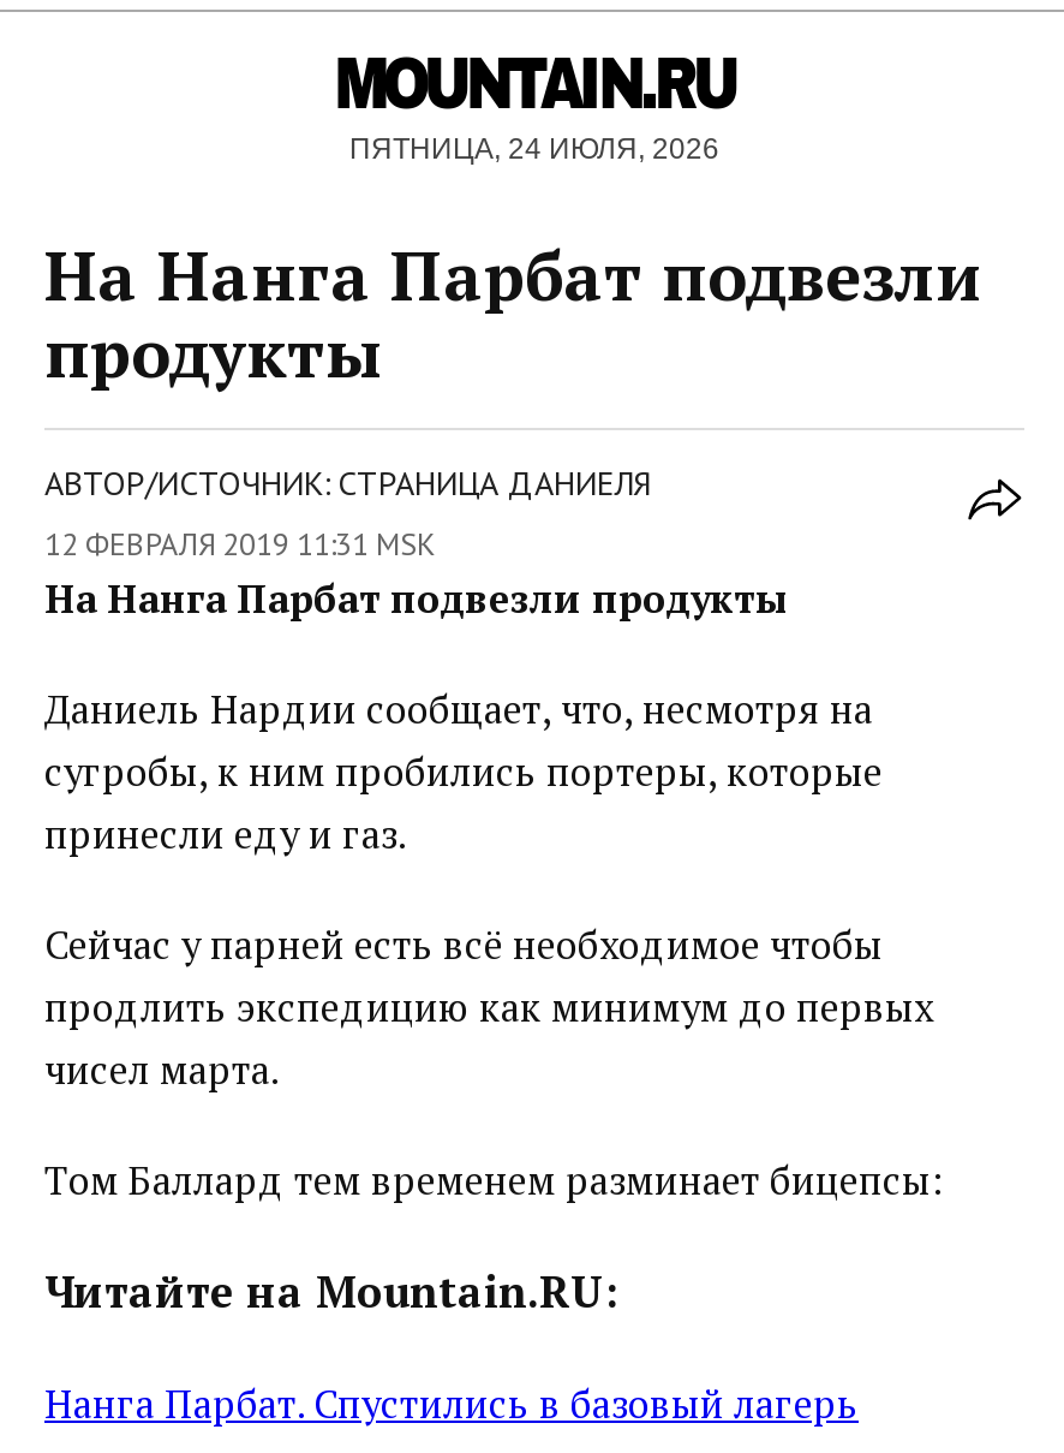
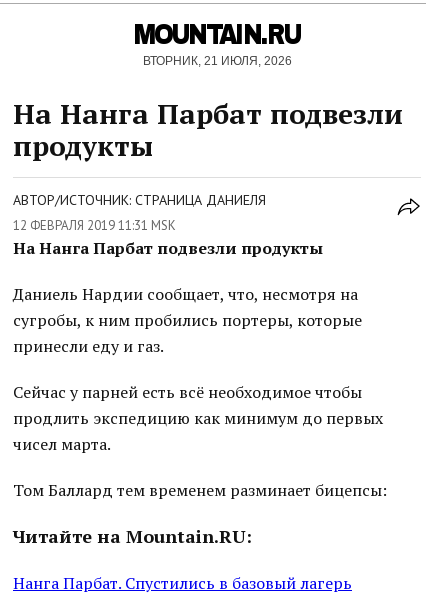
[349,132,719,166] ПЯТНИЦА, 24 ИЮЛЯ, 2026 -> [142,54,291,68] ВТОРНИК, 21 ИЮЛЯ, 2026

